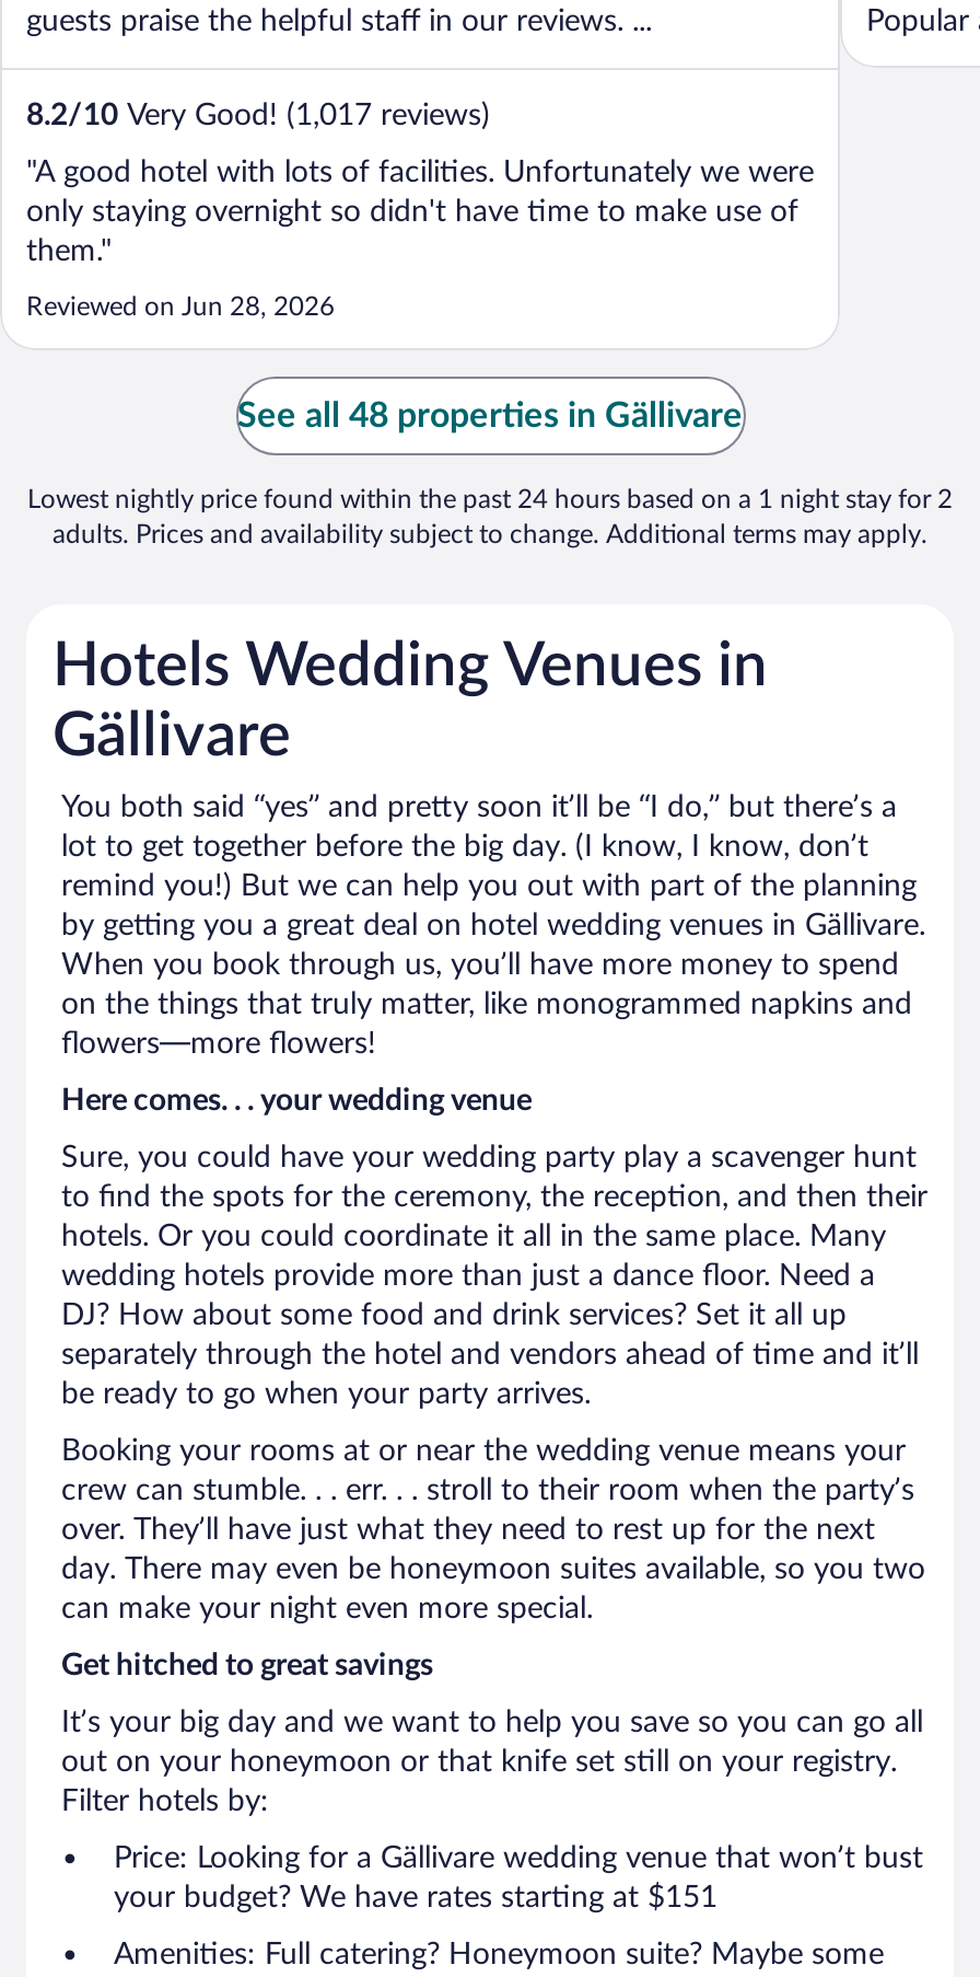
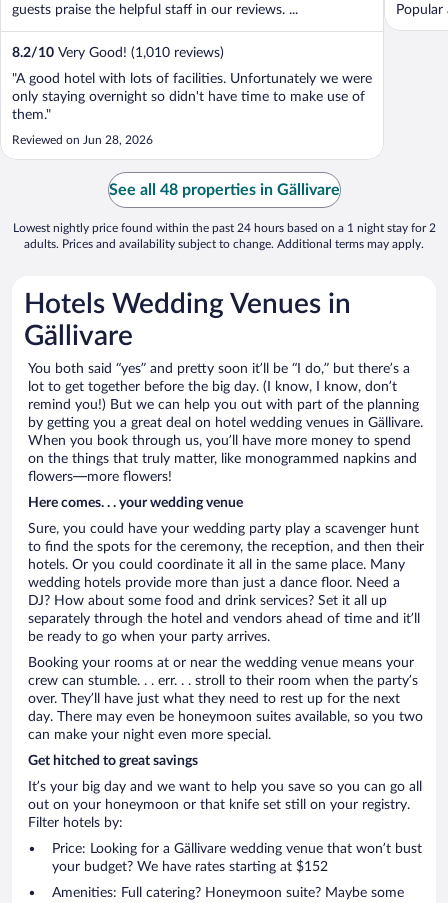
[26,101,490,132] 8.2/10 Very Good! (1,017 reviews) -> [12,46,224,60] 8.2/10 Very Good! (1,010 reviews)
[114,1884,717,1914] your budget? We have rates starting at $151 -> [52,860,328,874] your budget? We have rates starting at $152

